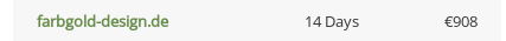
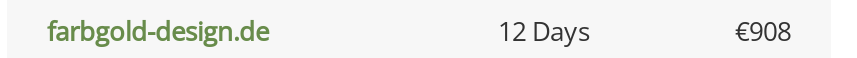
[304,10,358,31] 14 Days -> [498,12,590,48] 12 Days

